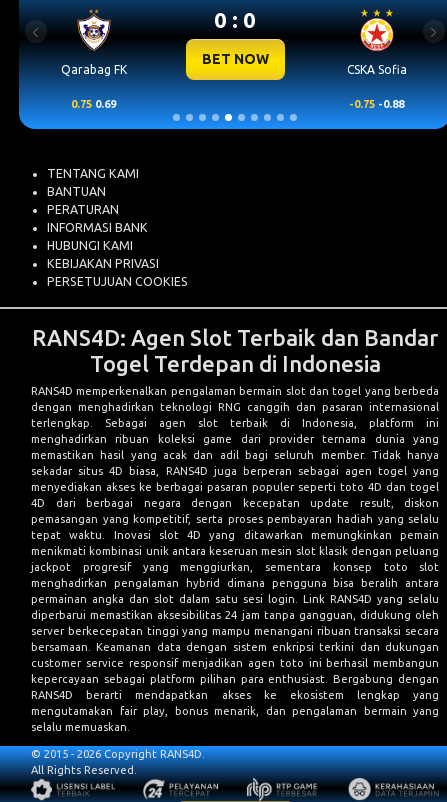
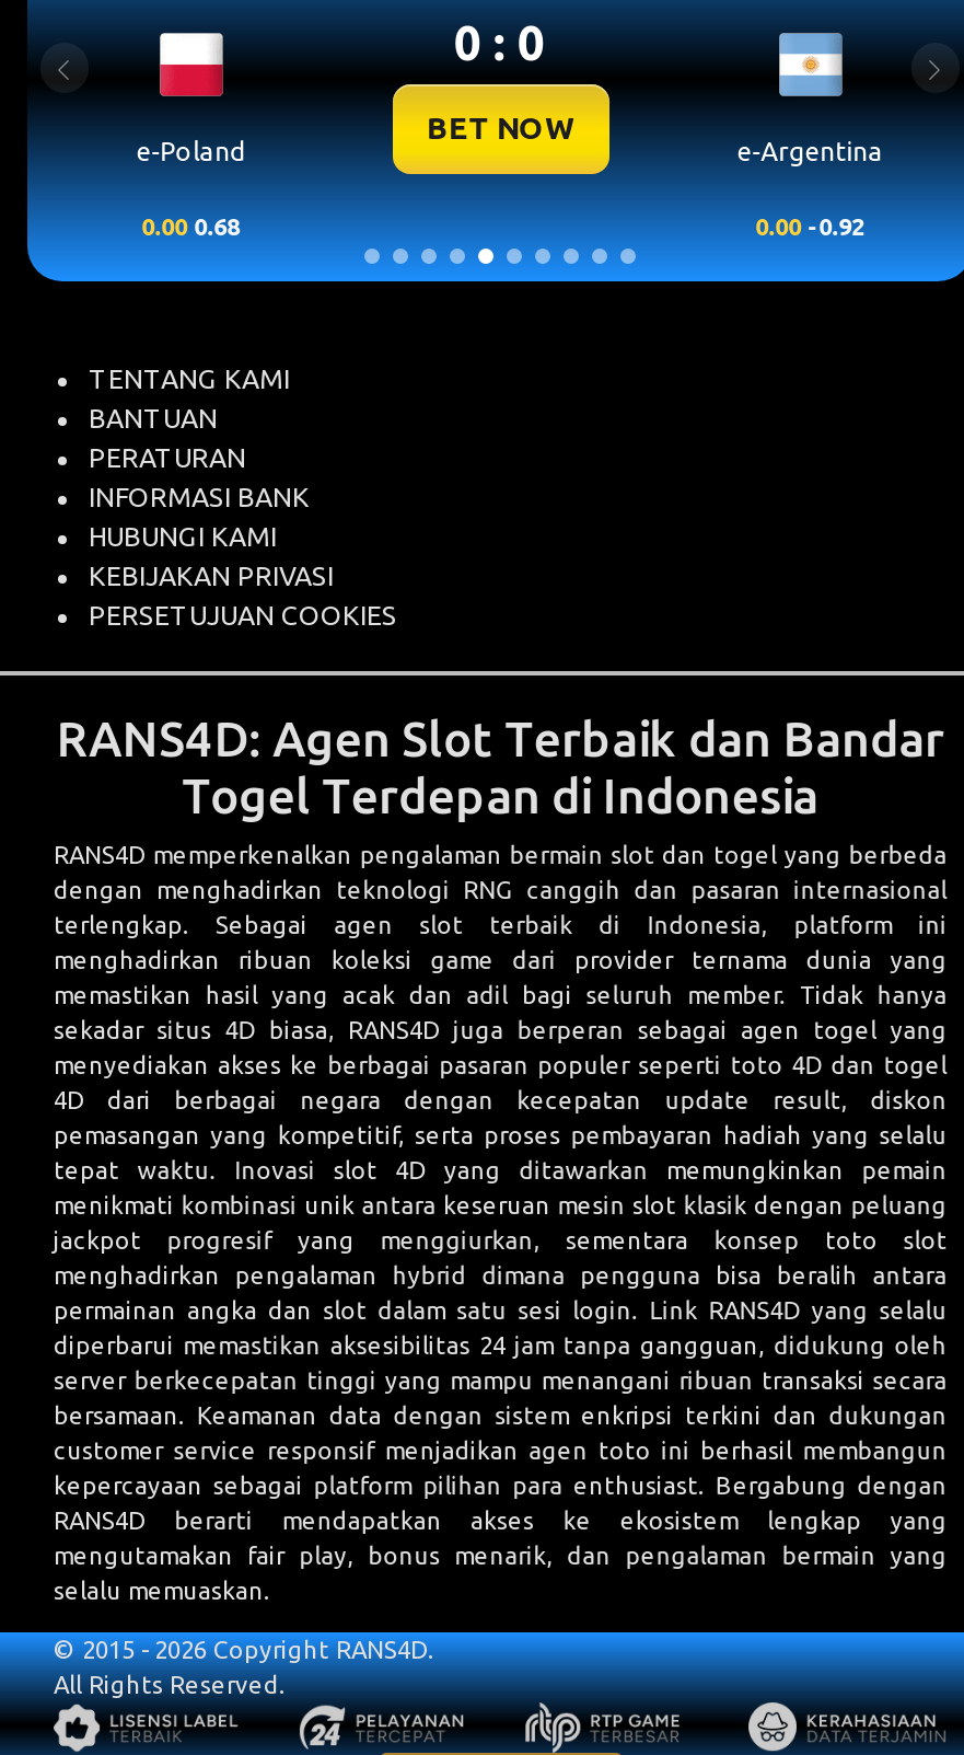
[61,9,127,76] [image] | Qarabag FK -> [136,21,245,166] [image] | e-Poland
[347,9,407,76] [image] | CSKA Sofia -> [737,21,883,166] [image] | e-Argentina
[71,98,404,110] 0.75 0.69 | -0.75 -0.88 -> [141,213,865,240] 0.00 0.68 | 0.00 -0.92

